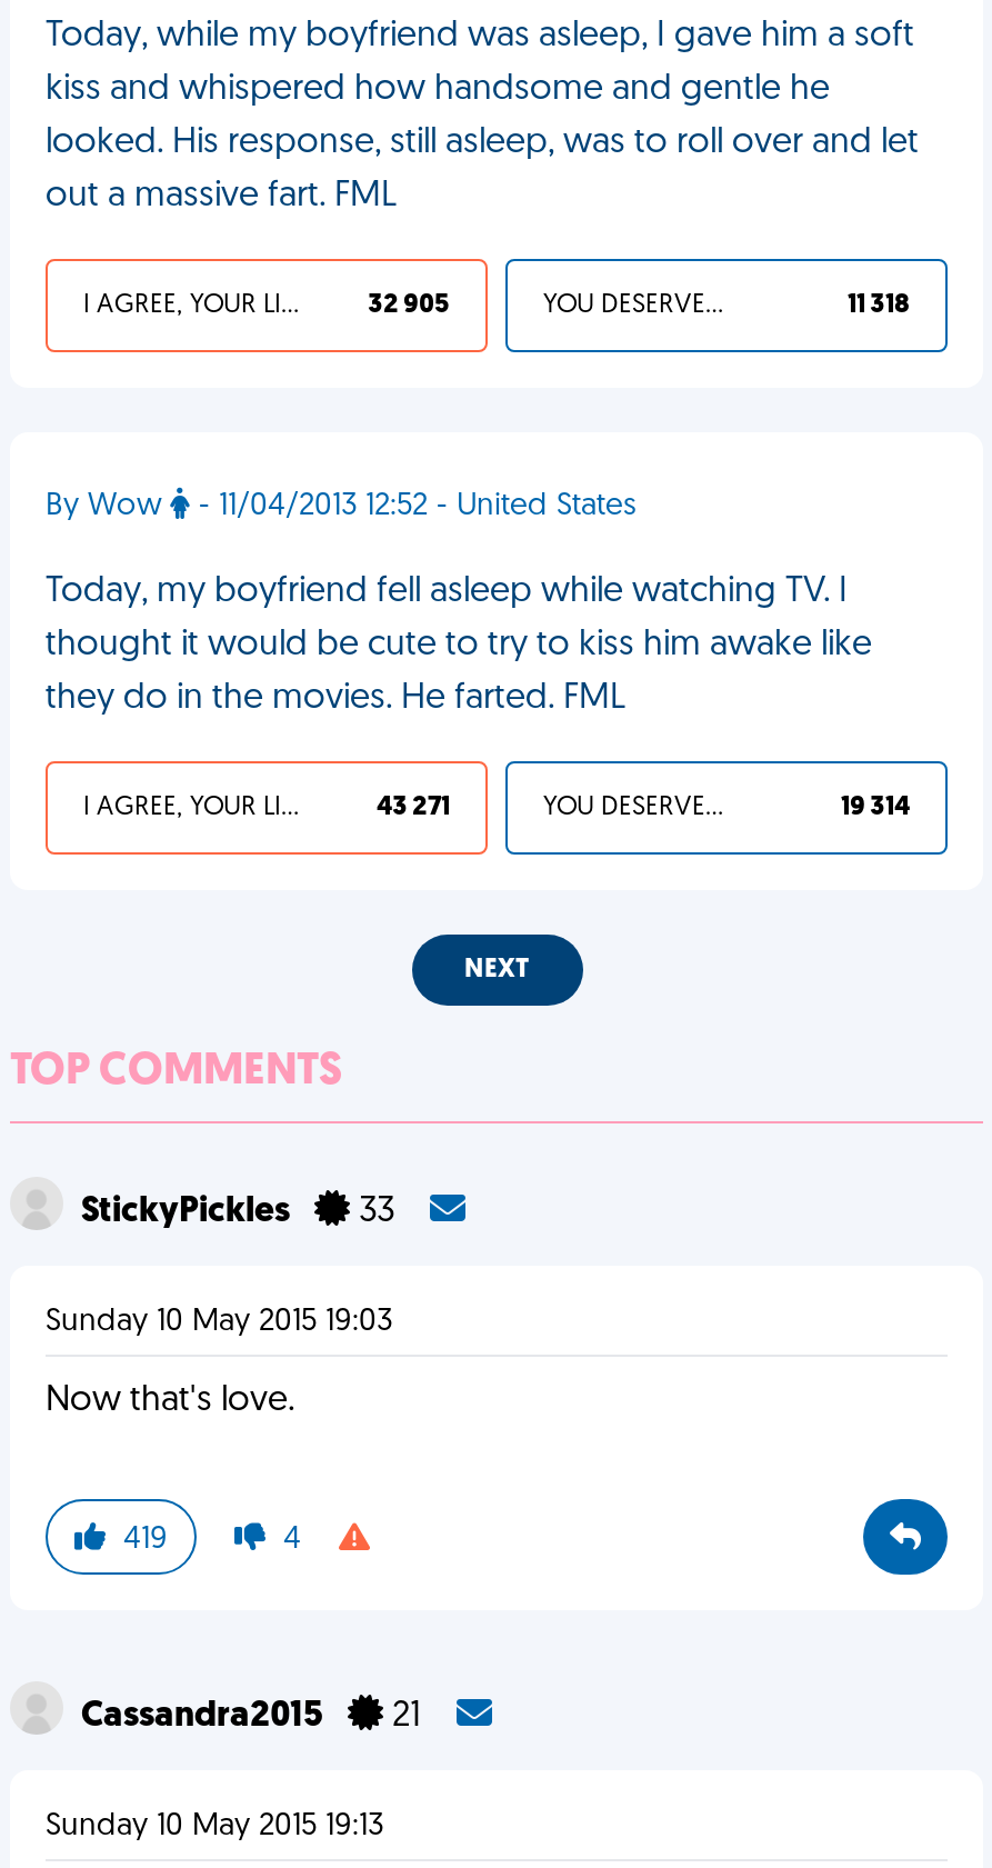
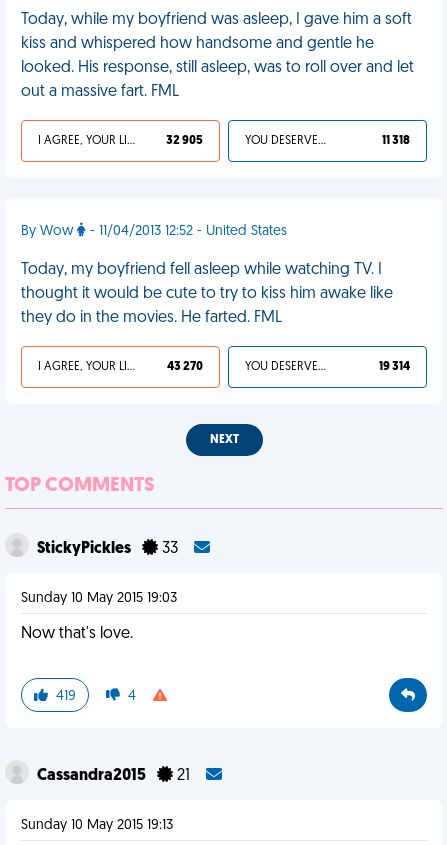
[377,795,450,821] 43 271 -> [167,361,203,373] 43 270

